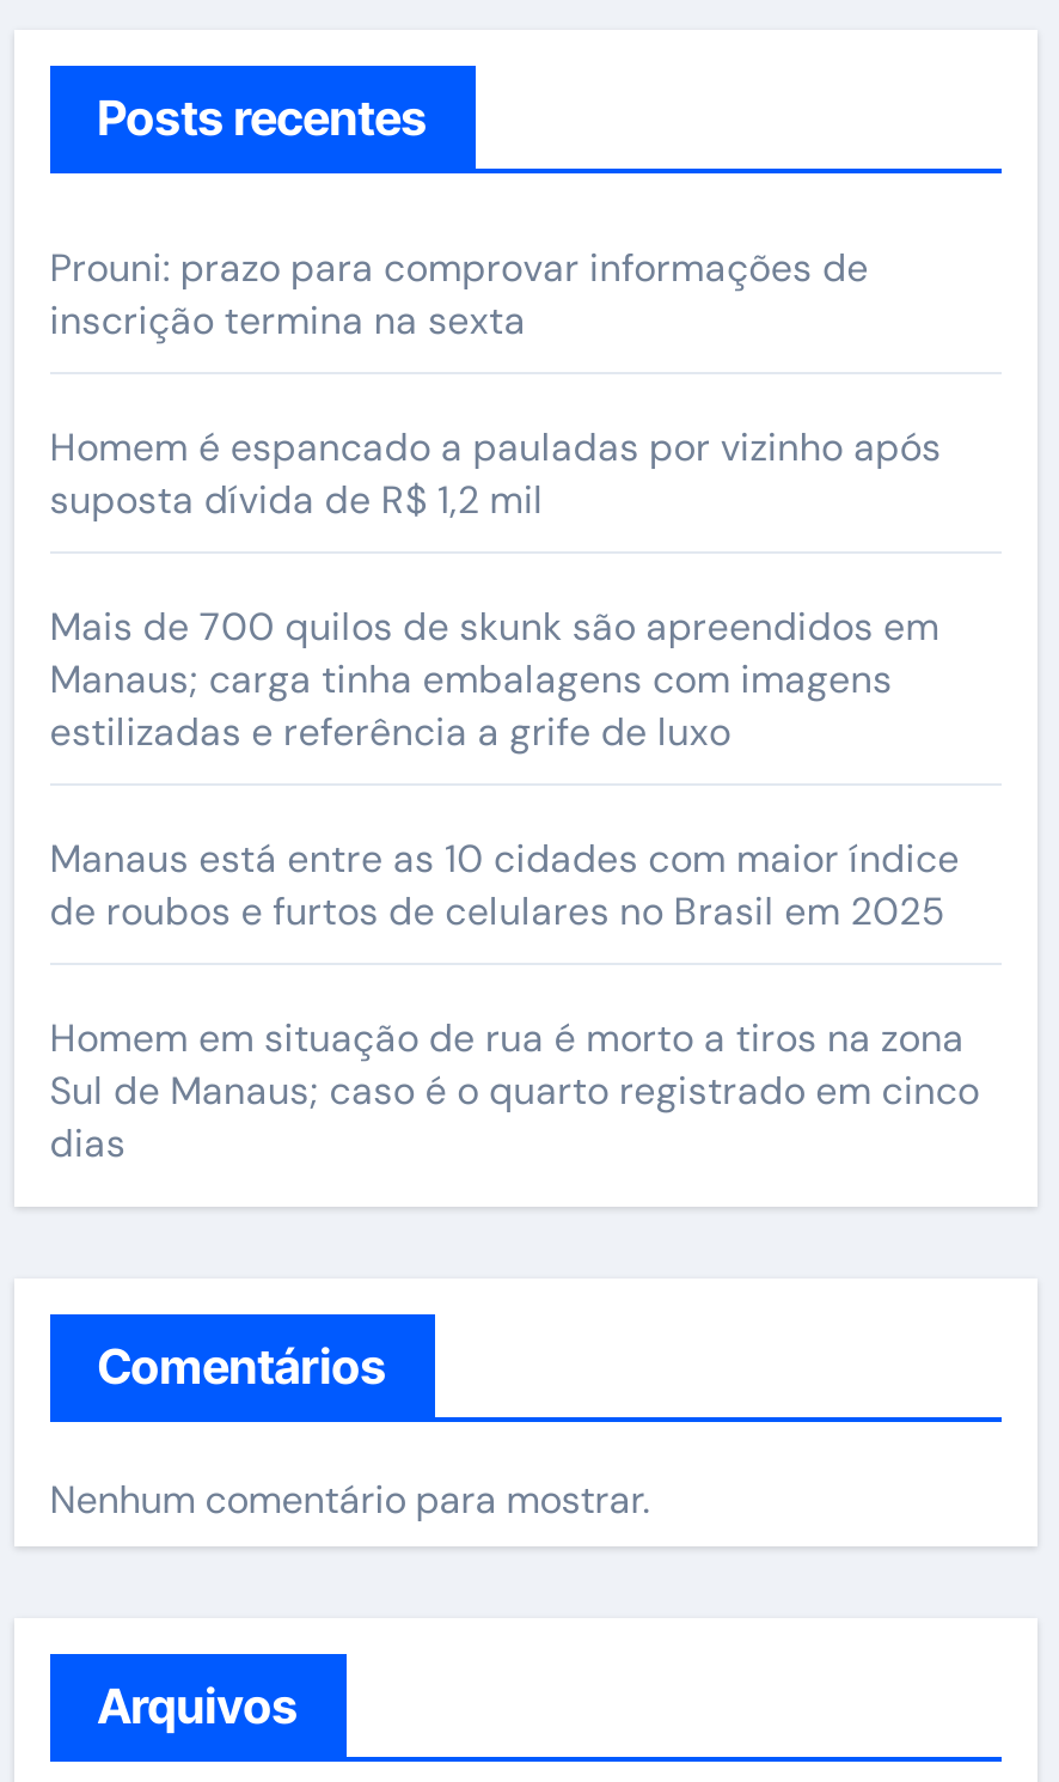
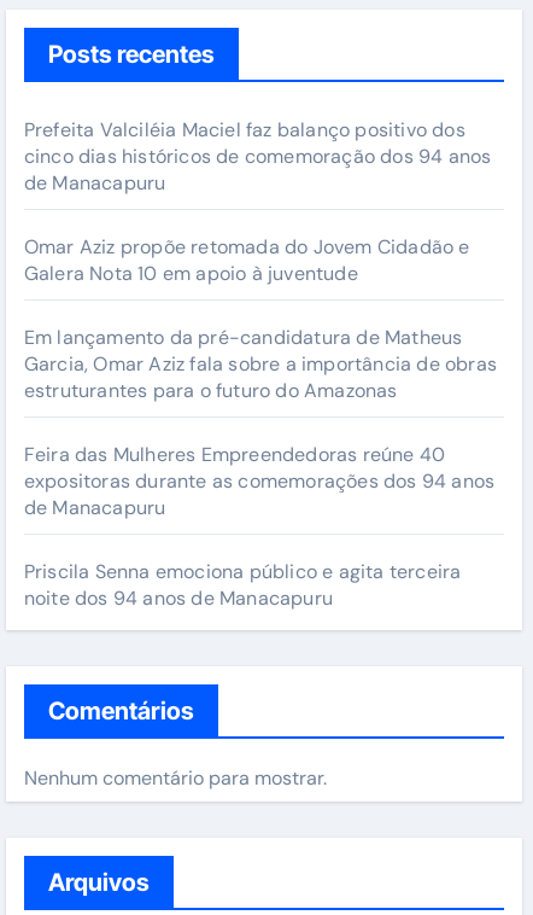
[50,243,869,346] Prouni: prazo para comprovar informações de | inscrição termina na sexta -> [24,117,491,196] Prefeita Valciléia Maciel faz balanço positivo dos | cinco dias históricos de comemoração dos 94 anos | de Manacapuru
[50,422,941,525] Homem é espancado a pauladas por vizinho após | suposta dívida de R$ 1,2 mil -> [24,234,470,286] Omar Aziz propõe retomada do Jovem Cidadão e | Galera Nota 10 em apoio à juventude
[50,602,939,757] Mais de 700 quilos de skunk são apreendidos em | Manaus; carga tinha embalagens com imagens | estilizadas e referência a grife de luxo -> [24,325,497,403] Em lançamento da pré-candidatura de Matheus | Garcia, Omar Aziz fala sobre a importância de obras | estruturantes para o futuro do Amazonas
[50,834,960,937] Manaus está entre as 10 cidades com maior índice | de roubos e furtos de celulares no Brasil em 2025 -> [24,442,495,520] Feira das Mulheres Empreendedoras reúne 40 | expositoras durante as comemorações dos 94 anos | de Manacapuru
[50,1013,980,1169] Homem em situação de rua é morto a tiros na zona | Sul de Manaus; caso é o quarto registrado em cinco | dias -> [24,559,461,611] Priscila Senna emociona público e agita terceira | noite dos 94 anos de Manacapuru

